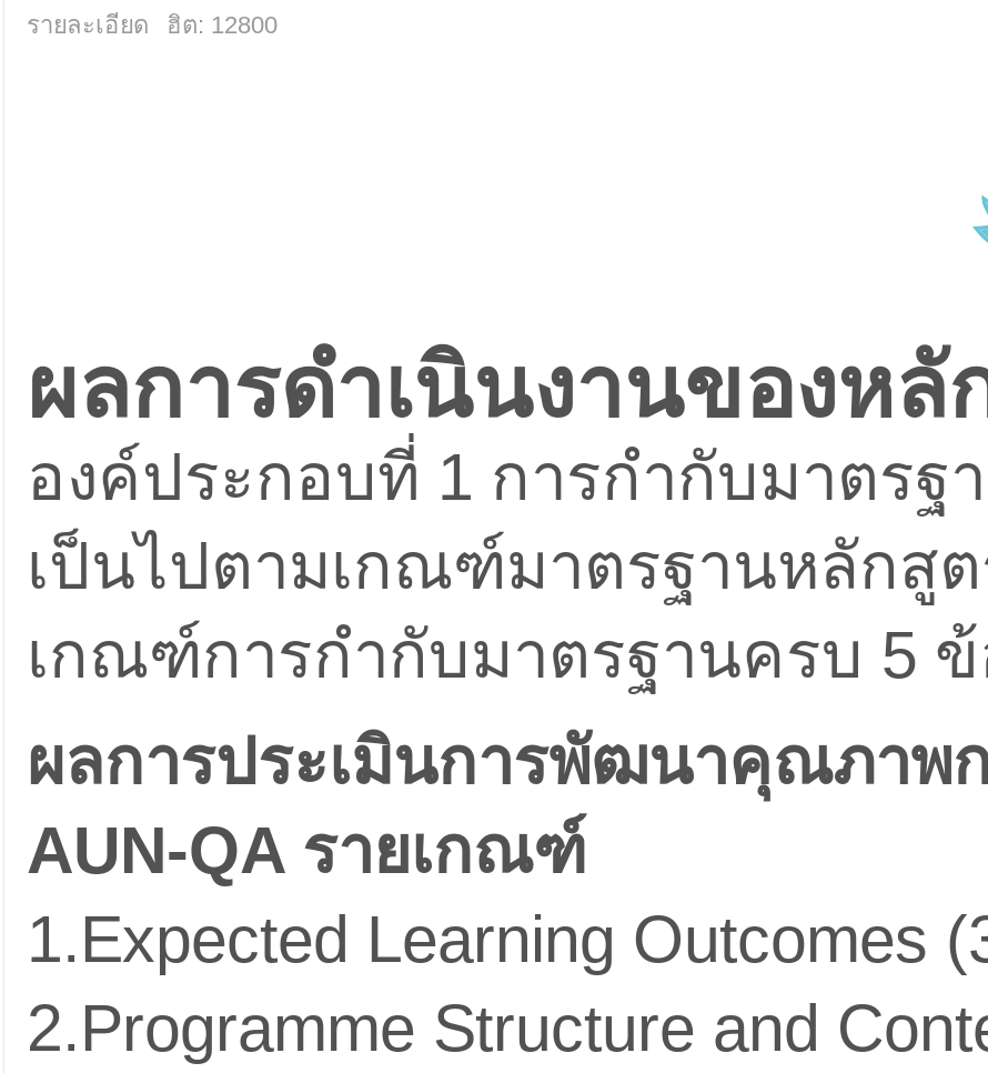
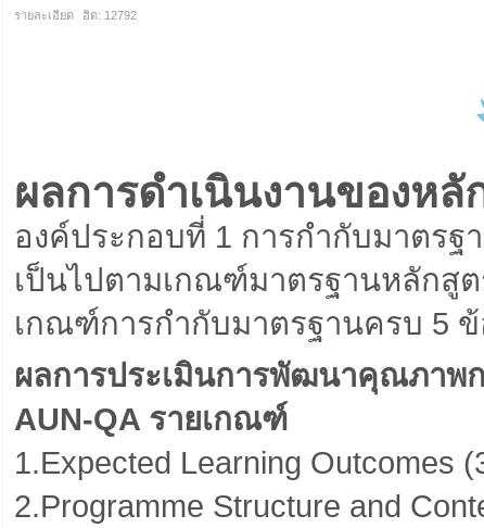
[27,11,278,38] รายละเอียด ฮิต: 12800 -> [14,9,137,22] รายละเอียด ฮิต: 12792

